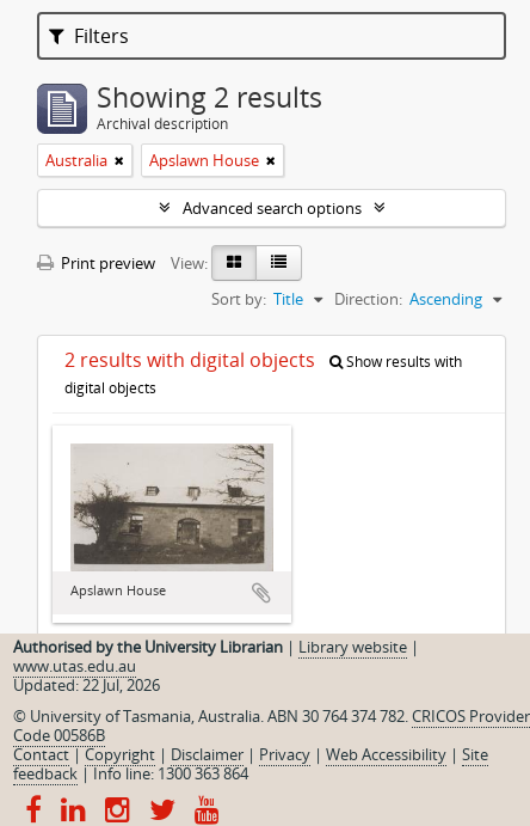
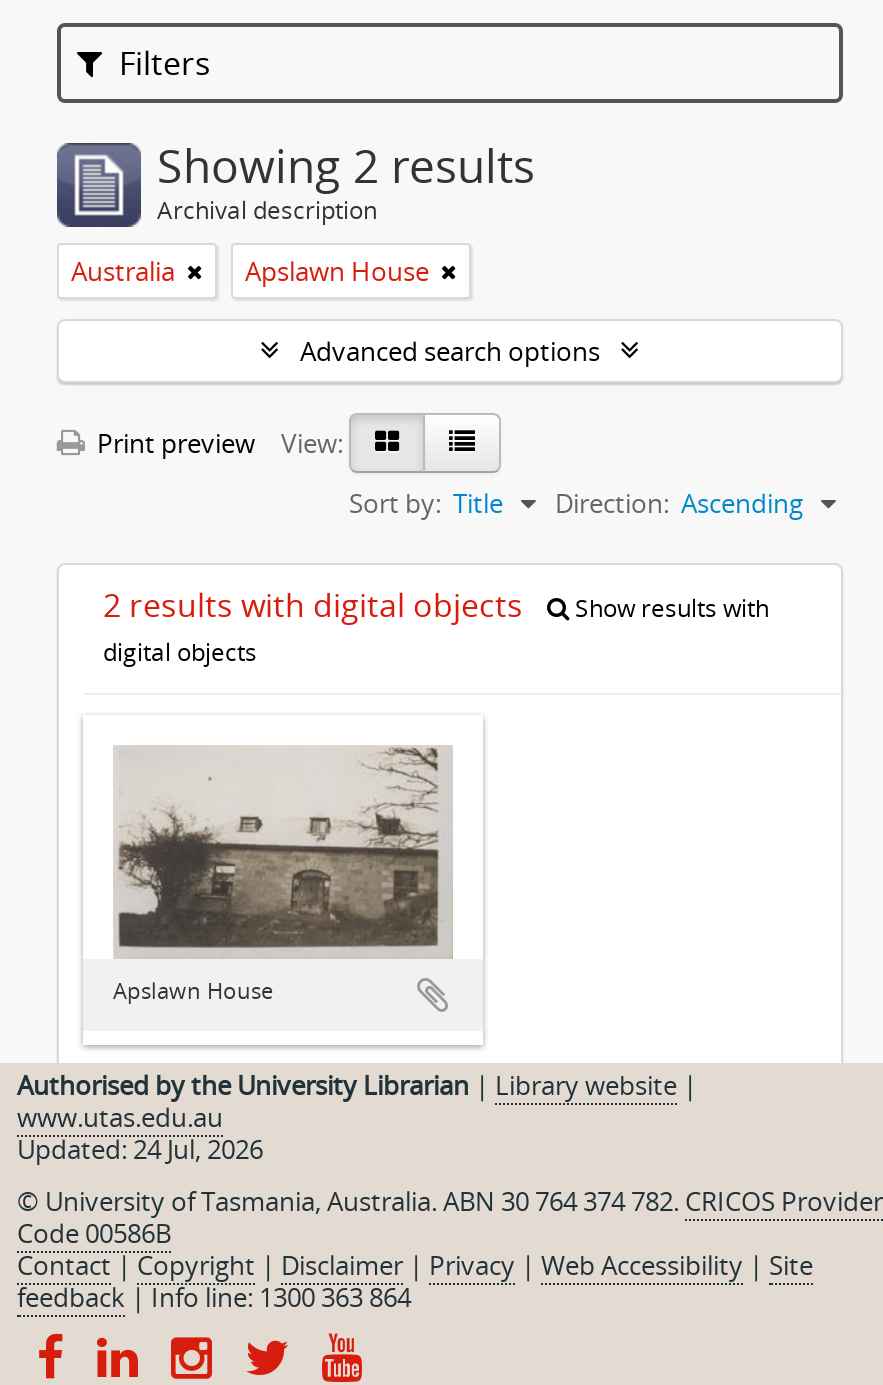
[13,674,160,696] Updated: 22 Jul, 2026 -> [17,1131,263,1167] Updated: 24 Jul, 2026

